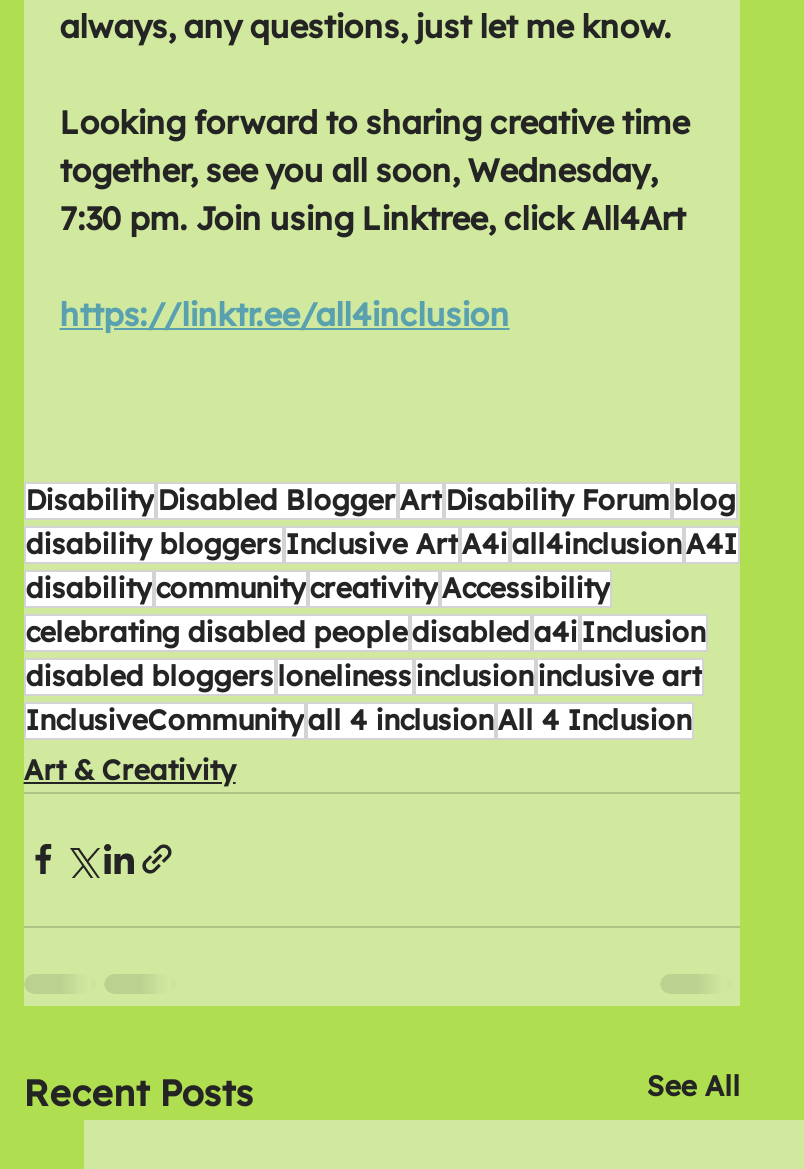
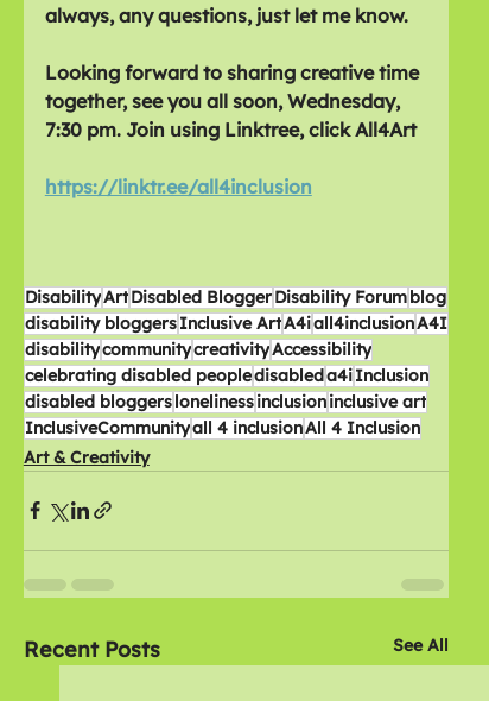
[26,481,736,517] Disability Disabled Blogger Art Disability Forum blog -> [25,286,446,307] Disability Art Disabled Blogger Disability Forum blog

